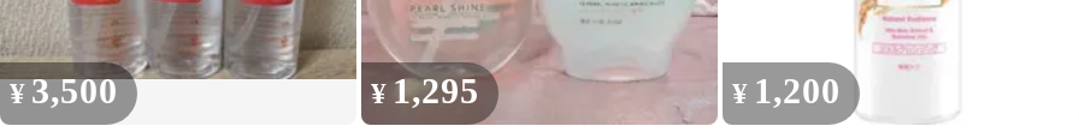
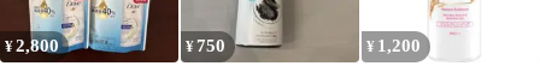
[10,72,118,110] ¥ 3,500 -> [5,36,59,55] ¥ 2,800
[371,72,479,110] ¥ 1,295 -> [186,36,225,55] ¥ 750

